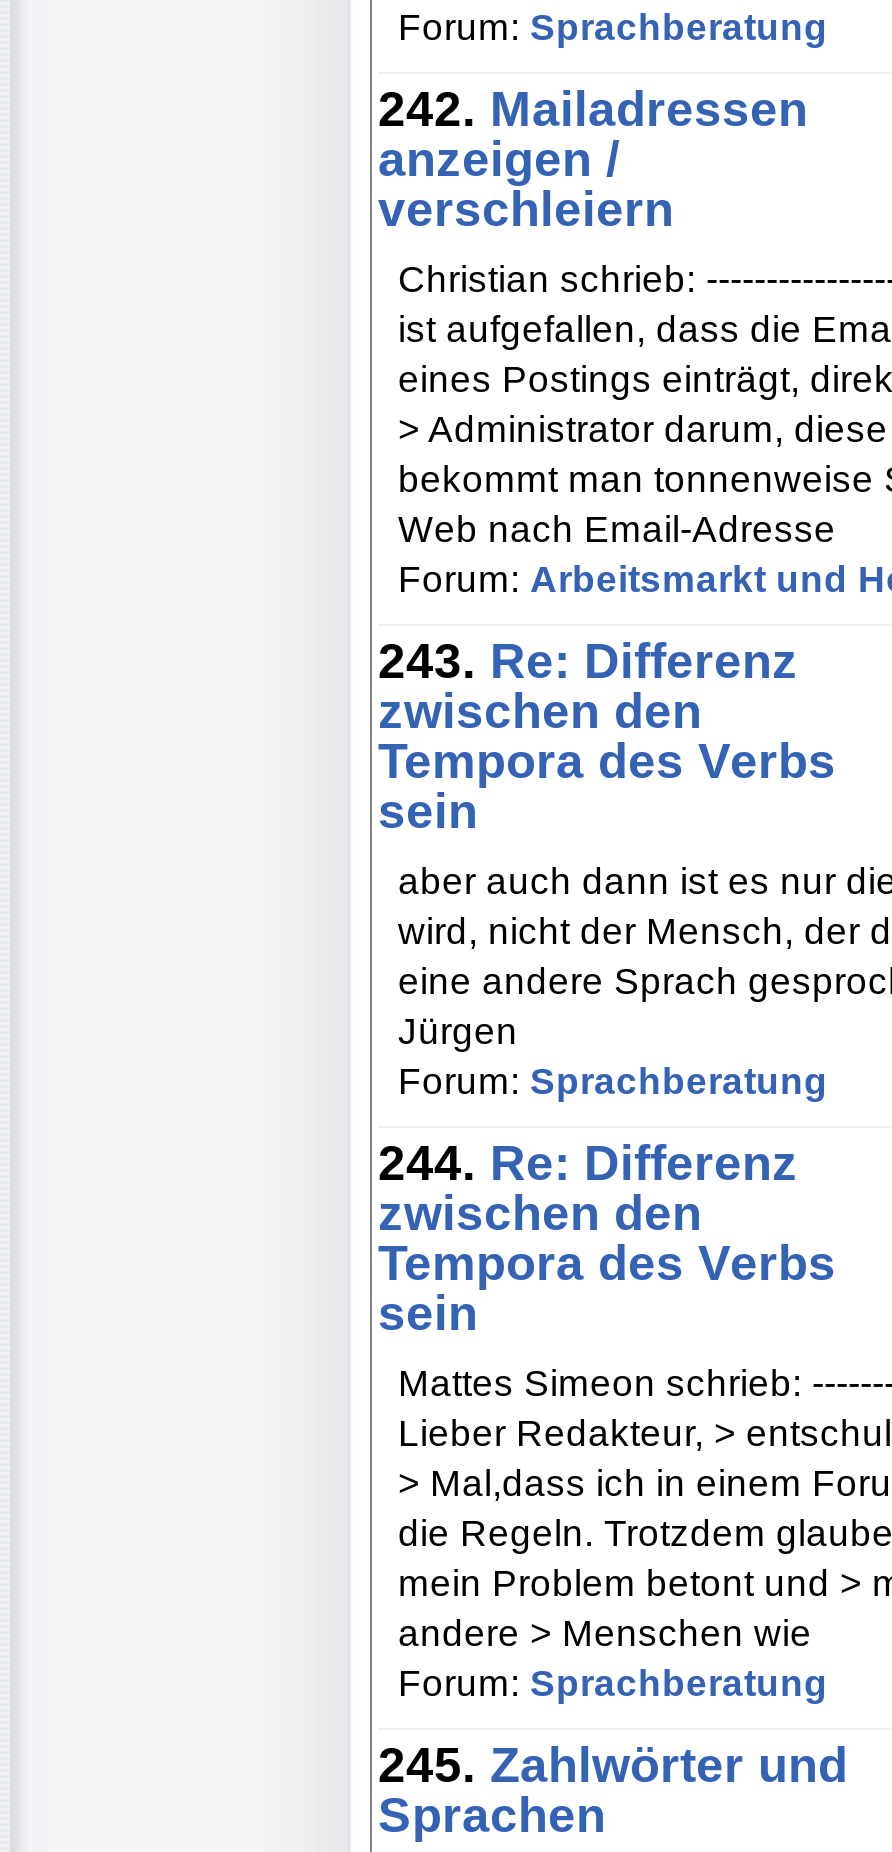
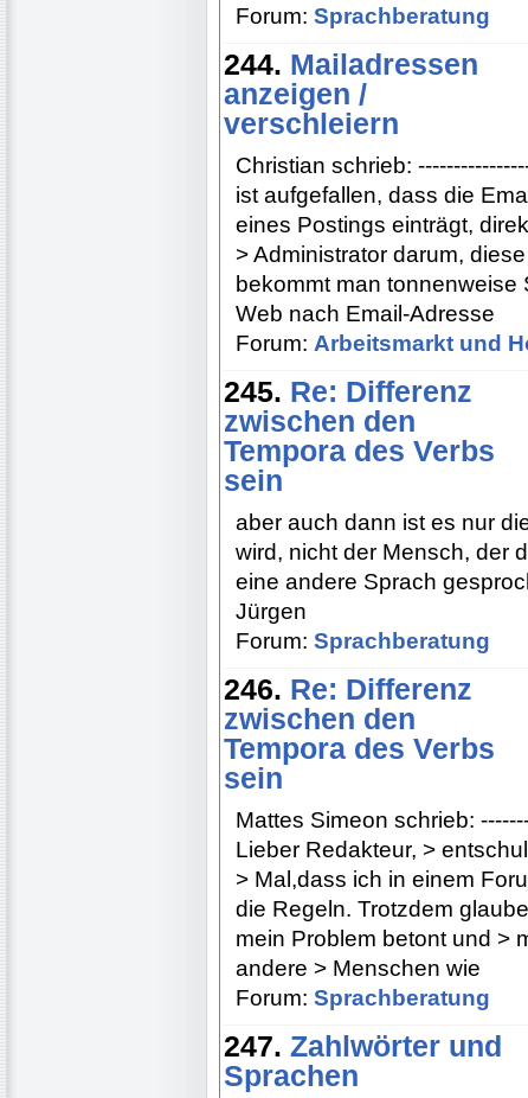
[378,81,808,135] 242. Mailadressen -> [224,48,478,80] 244. Mailadressen
[378,633,798,687] 243. Re: Differenz -> [224,376,472,408] 245. Re: Differenz
[378,1135,798,1189] 244. Re: Differenz -> [224,673,472,705] 246. Re: Differenz
[378,1737,848,1791] 245. Zahlwörter und -> [224,1030,502,1062] 247. Zahlwörter und

